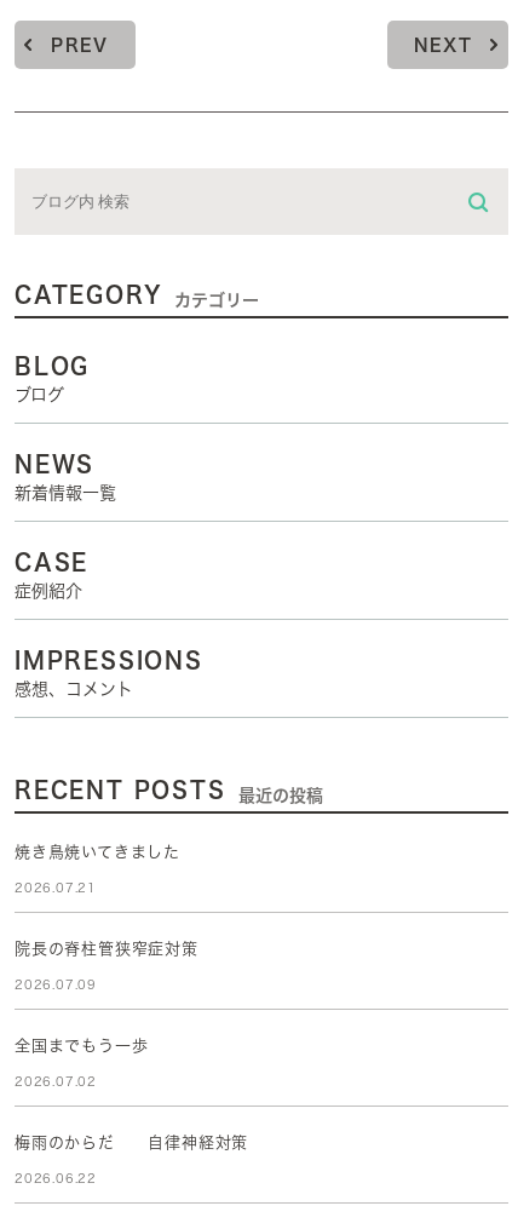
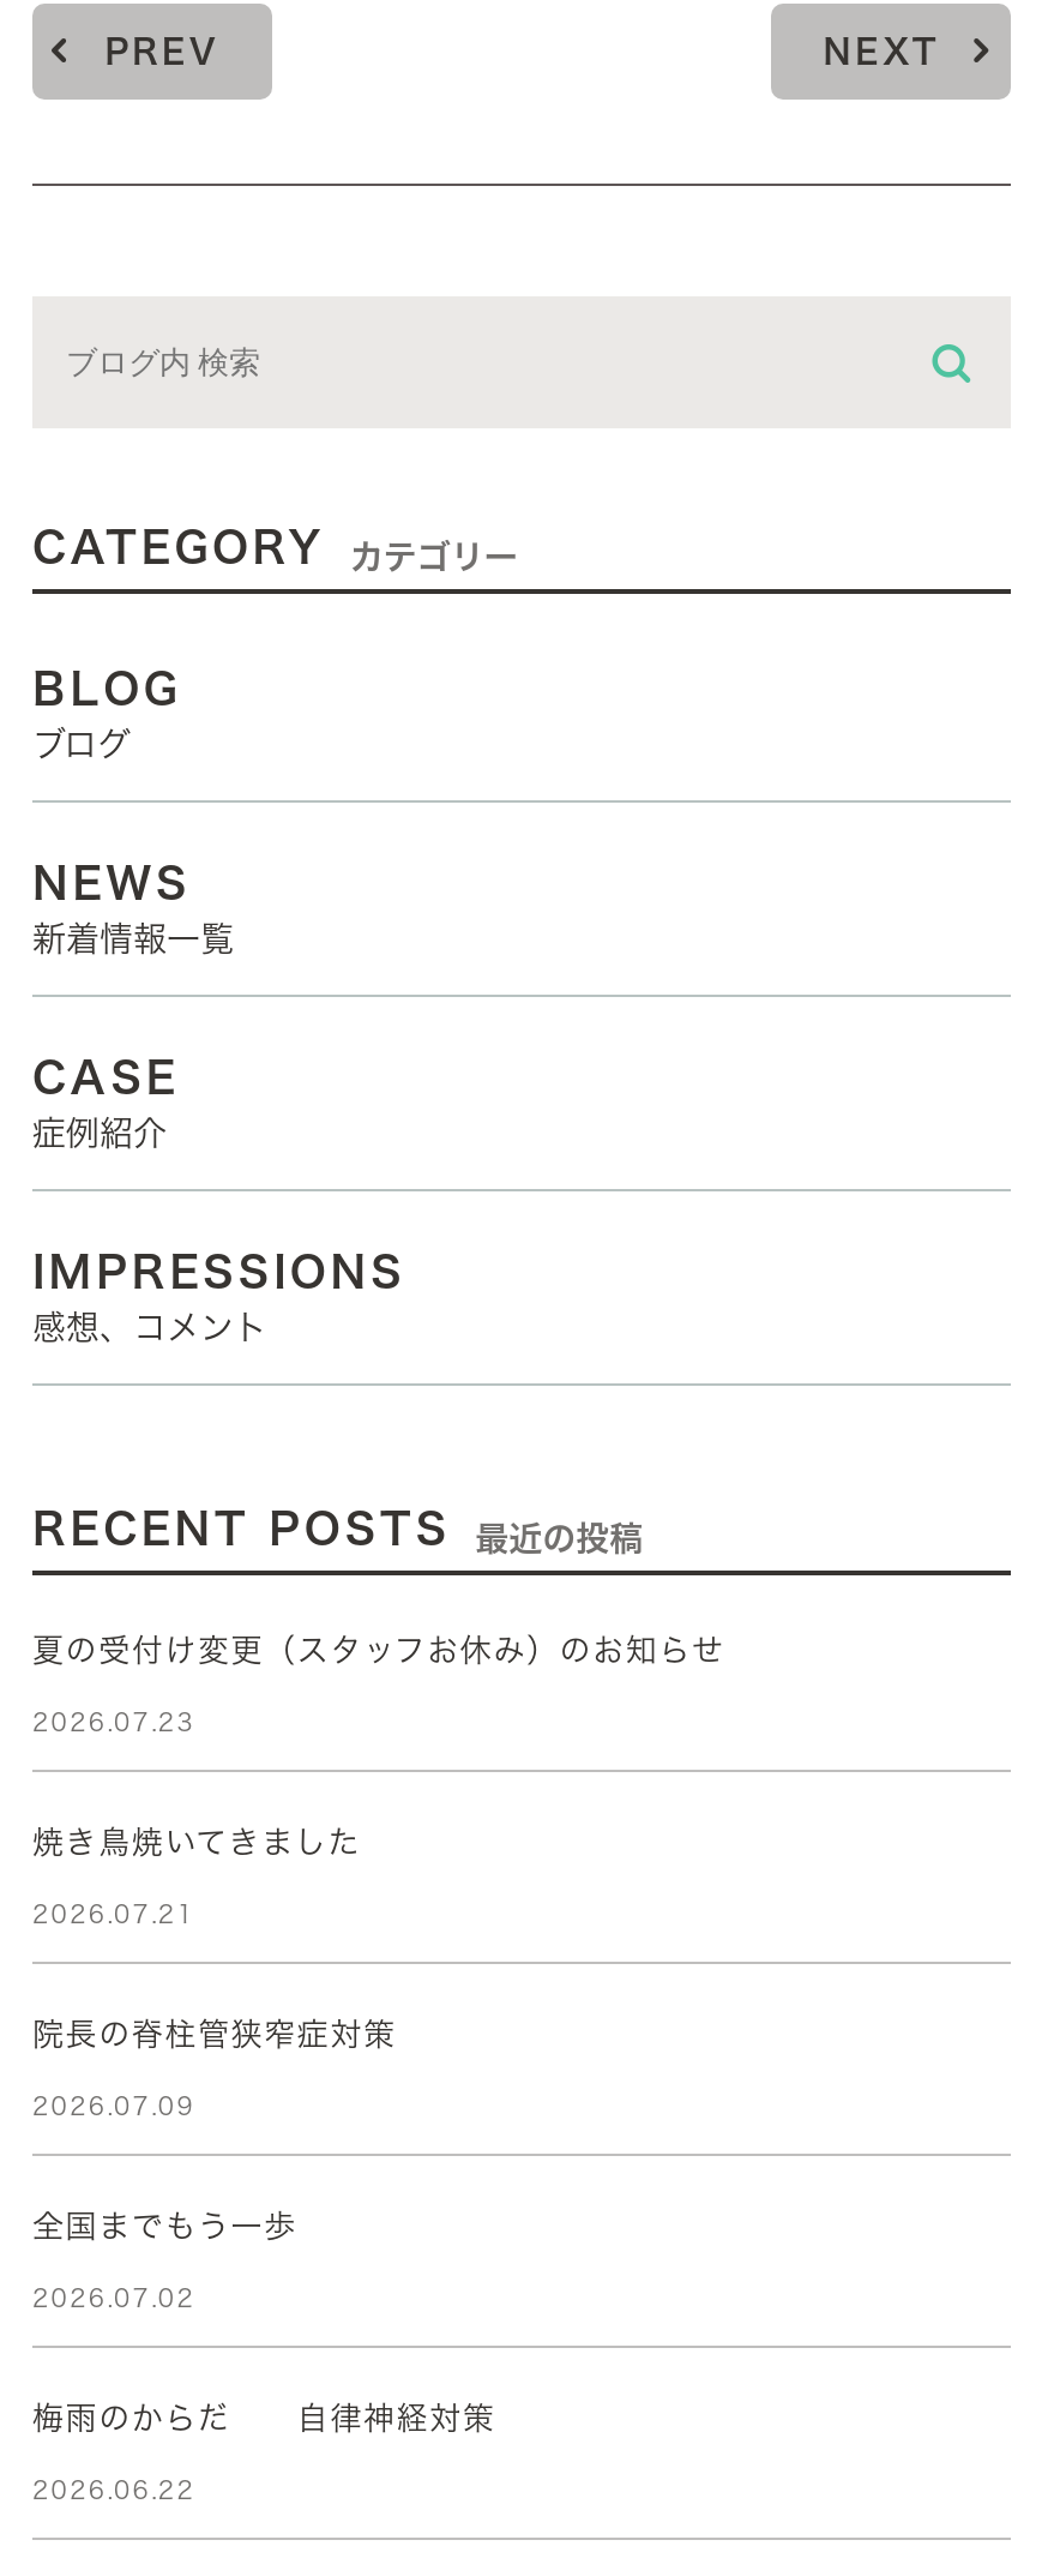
none -> [32,1636,725,1734] 夏の受付け変更（スタッフお休み）のお知らせ | 2026.07.23

